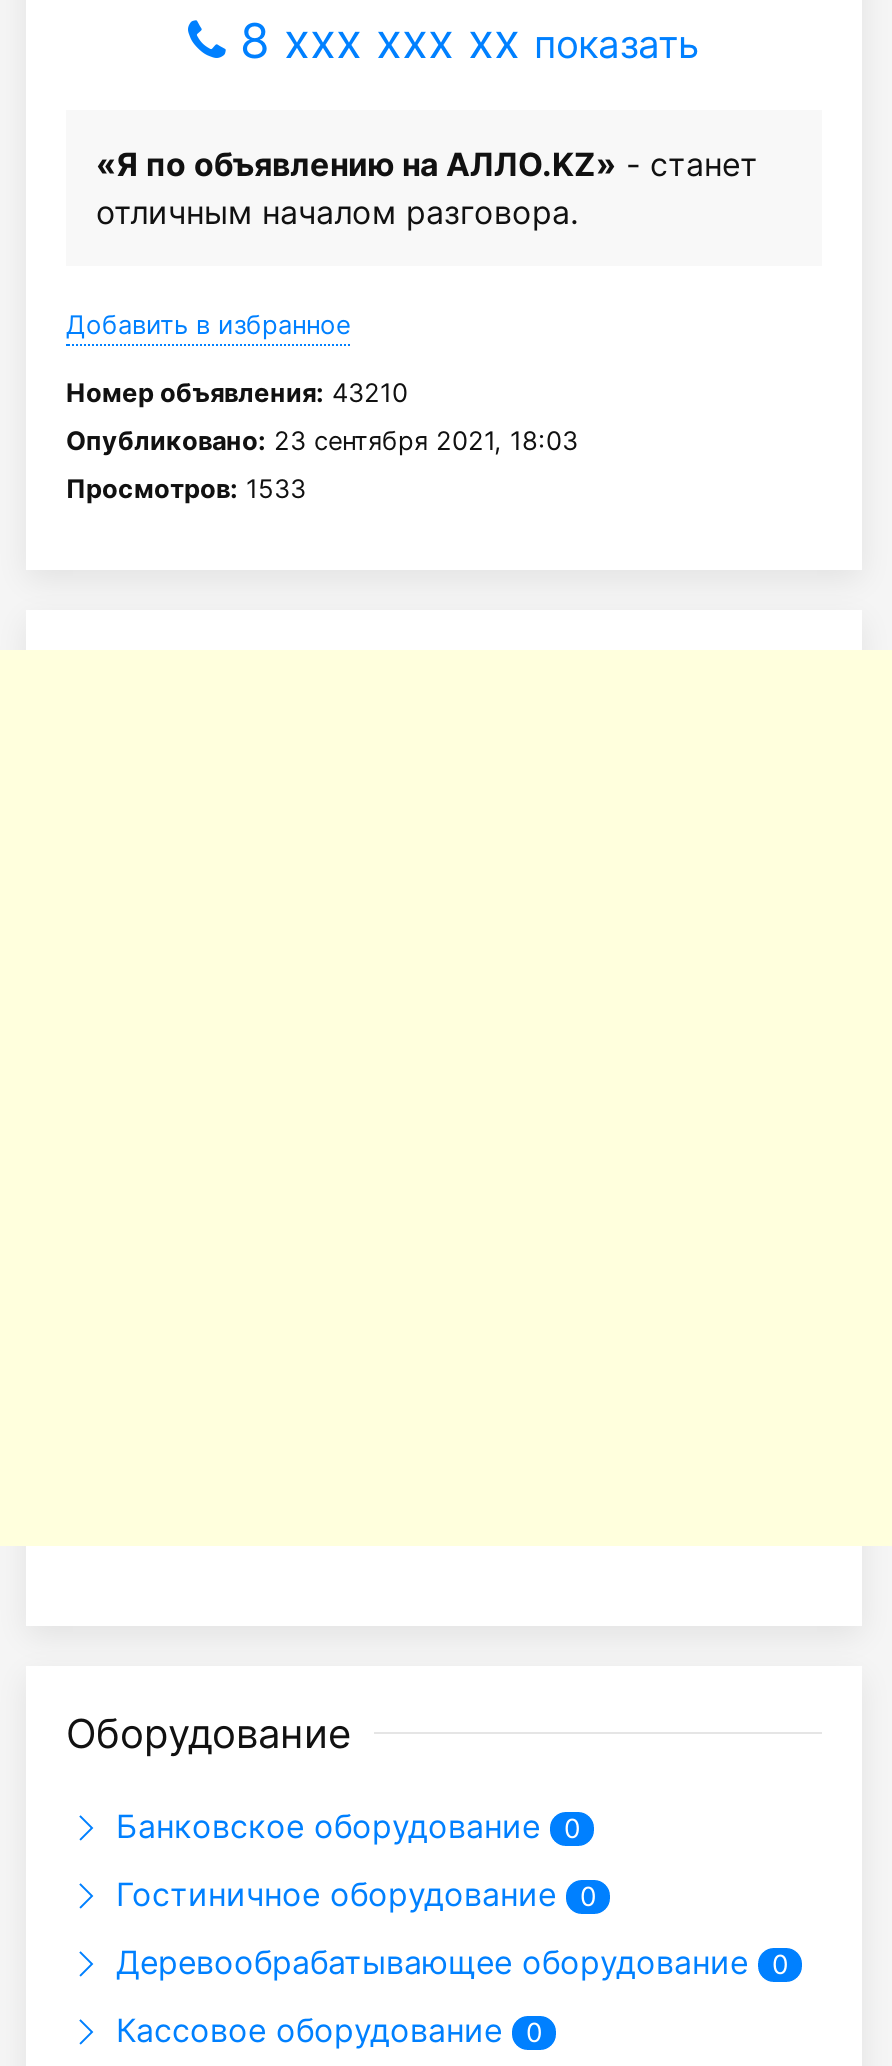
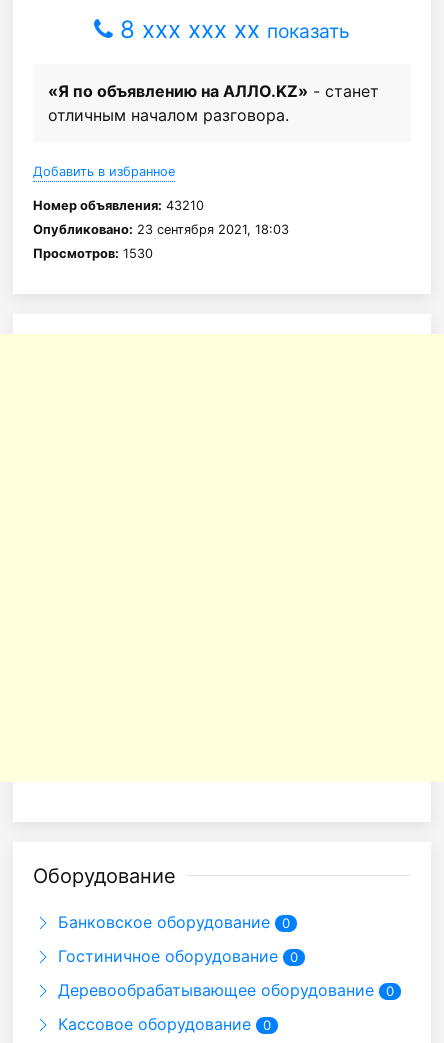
[66,474,306,504] Просмотров: 1533 -> [33,246,153,261] Просмотров: 1530

